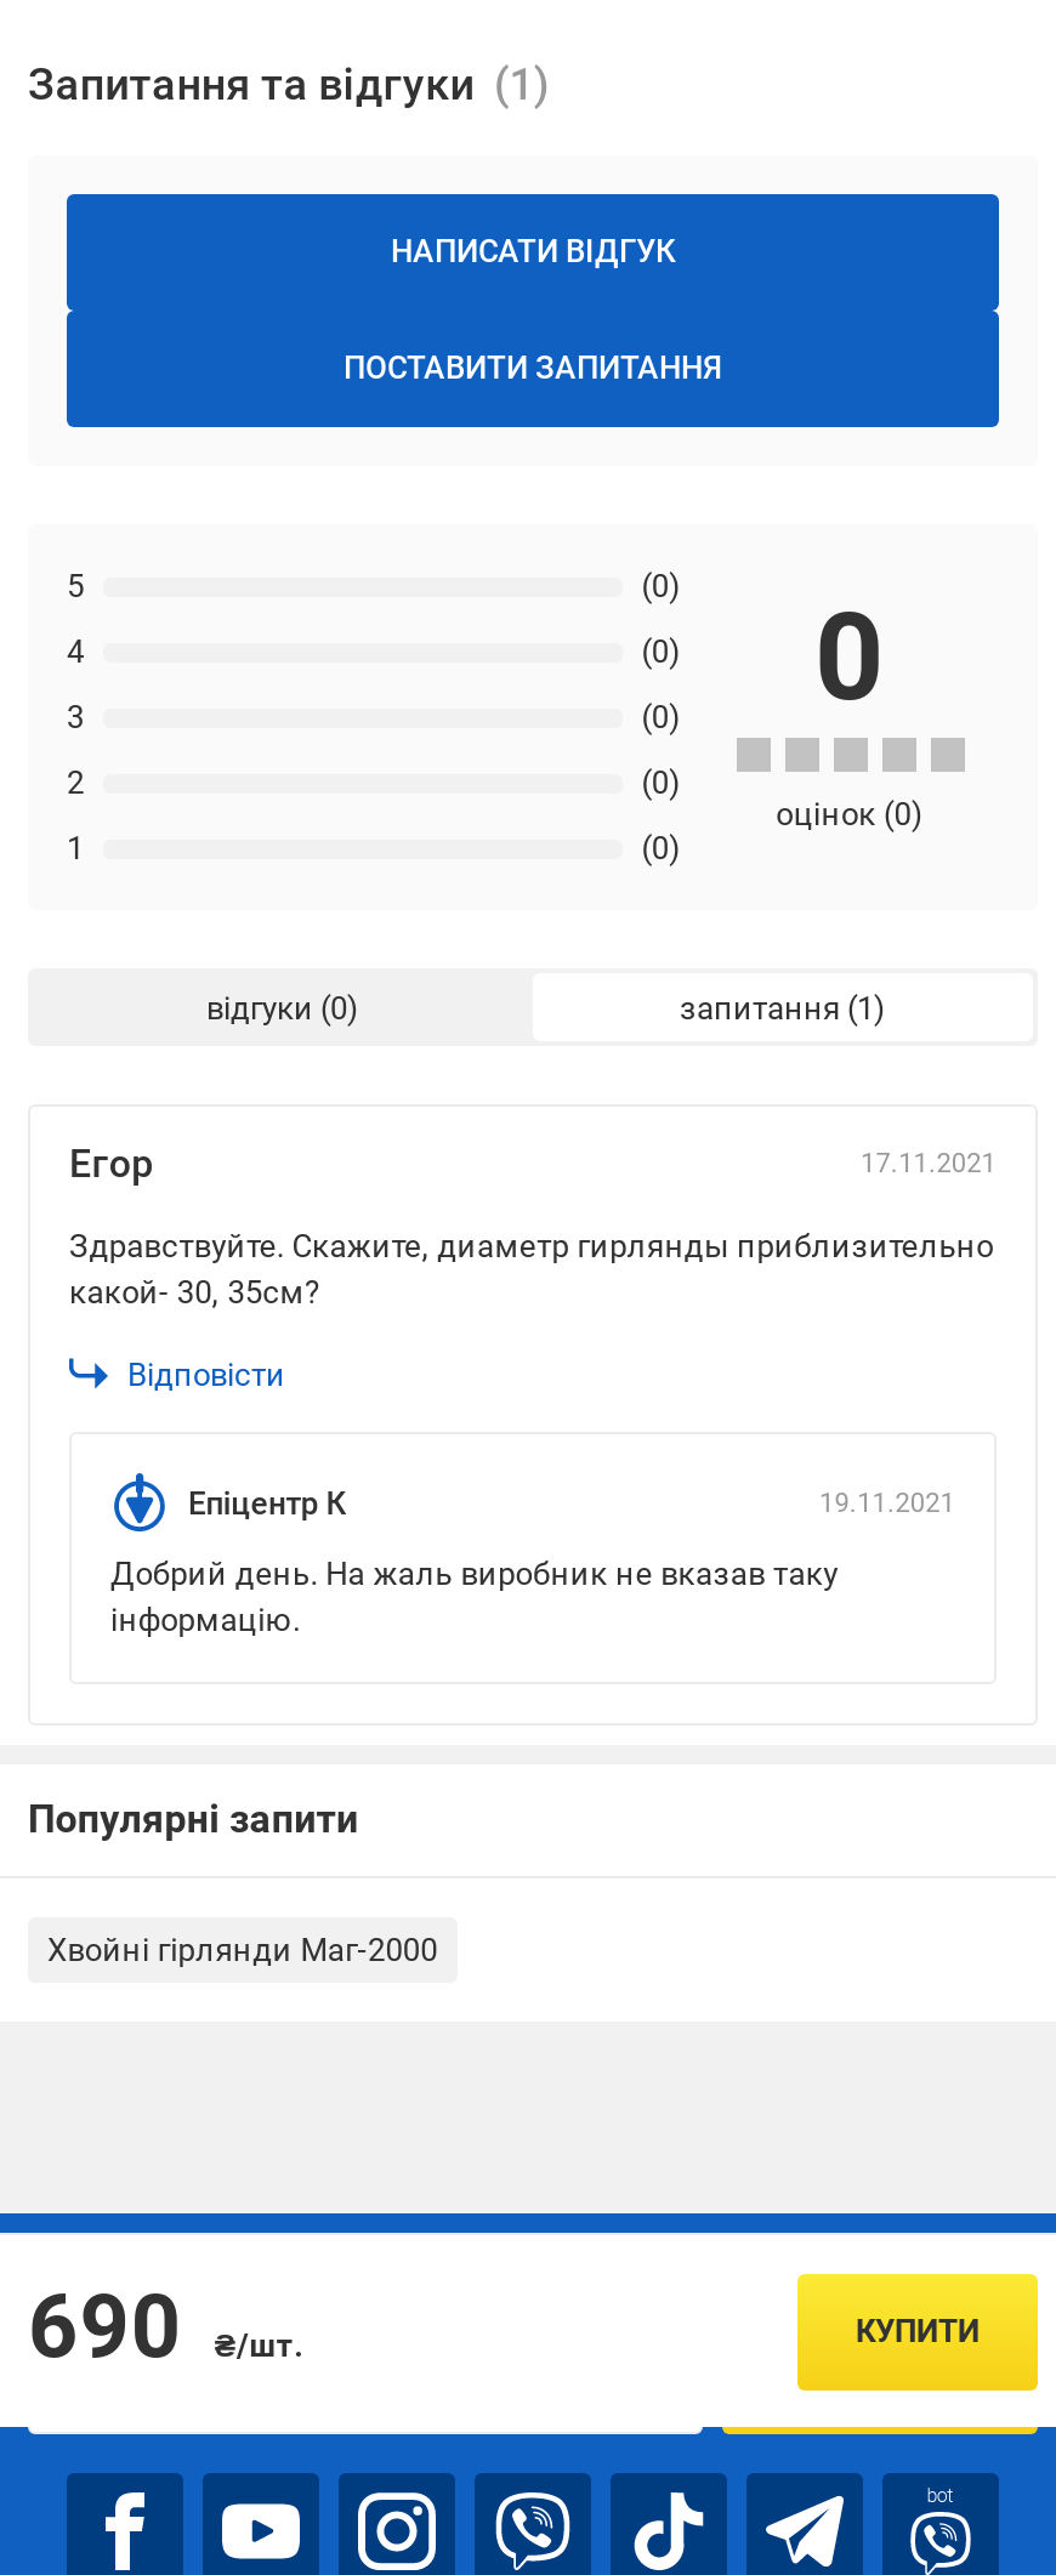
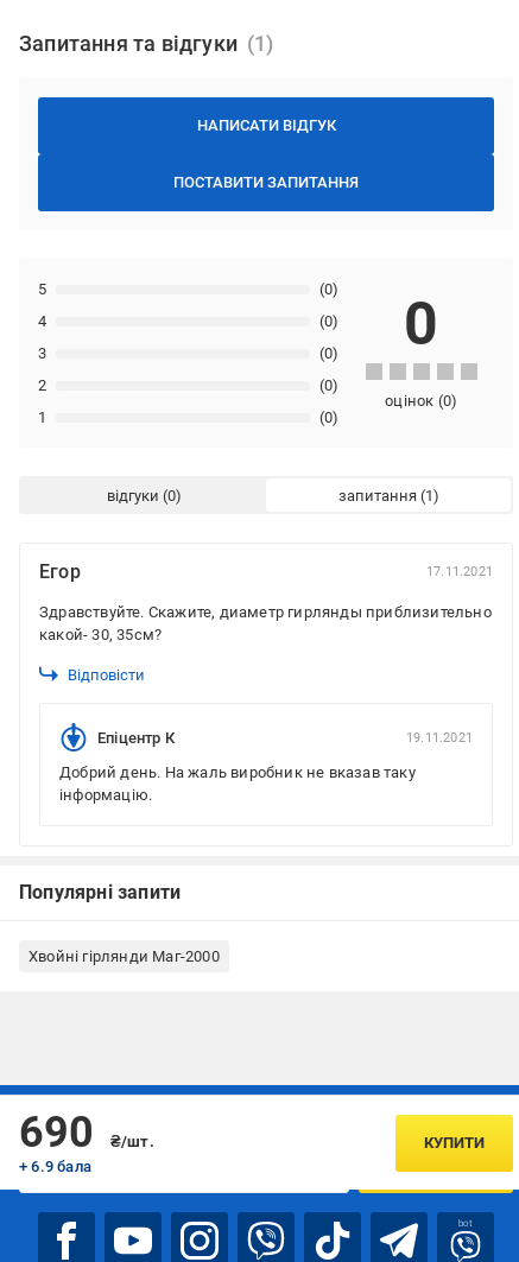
none -> [19,1158,91,1176] + 6.9 бала

